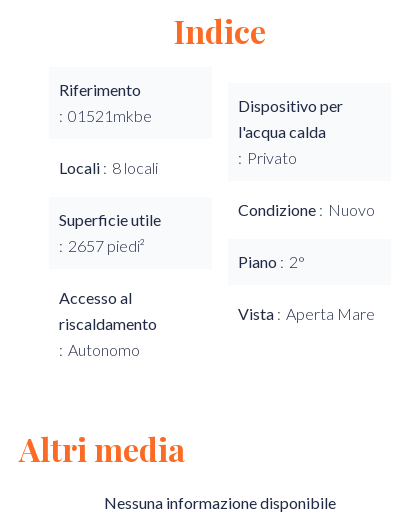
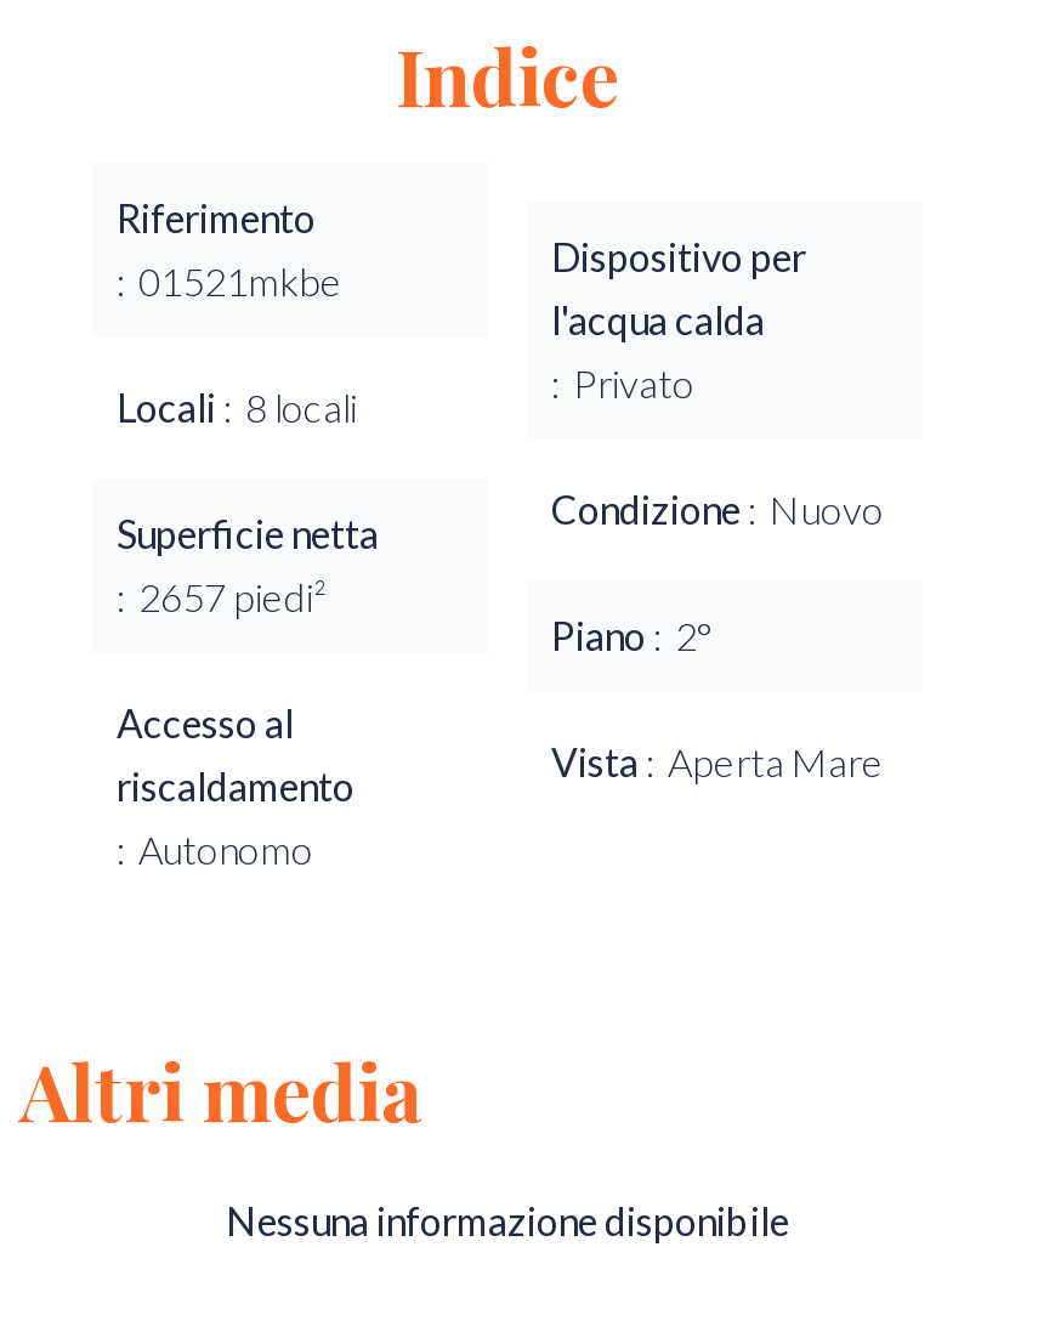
[59,210,161,229] Superficie utile -> [117,510,379,556] Superficie netta

